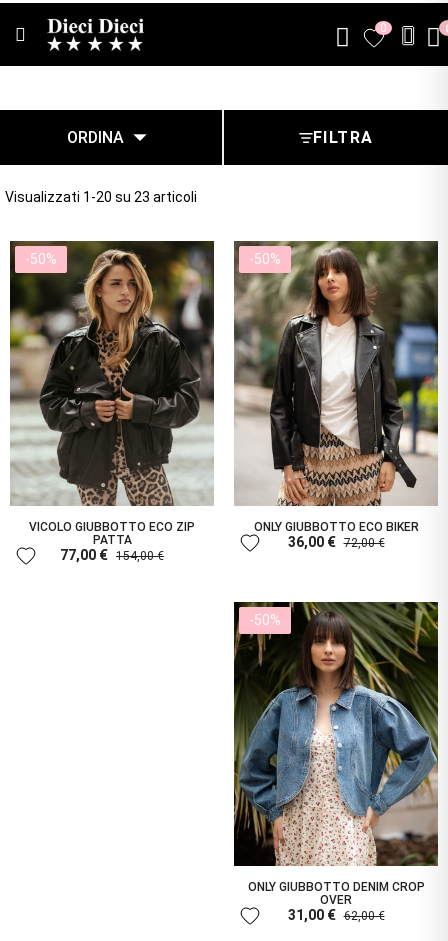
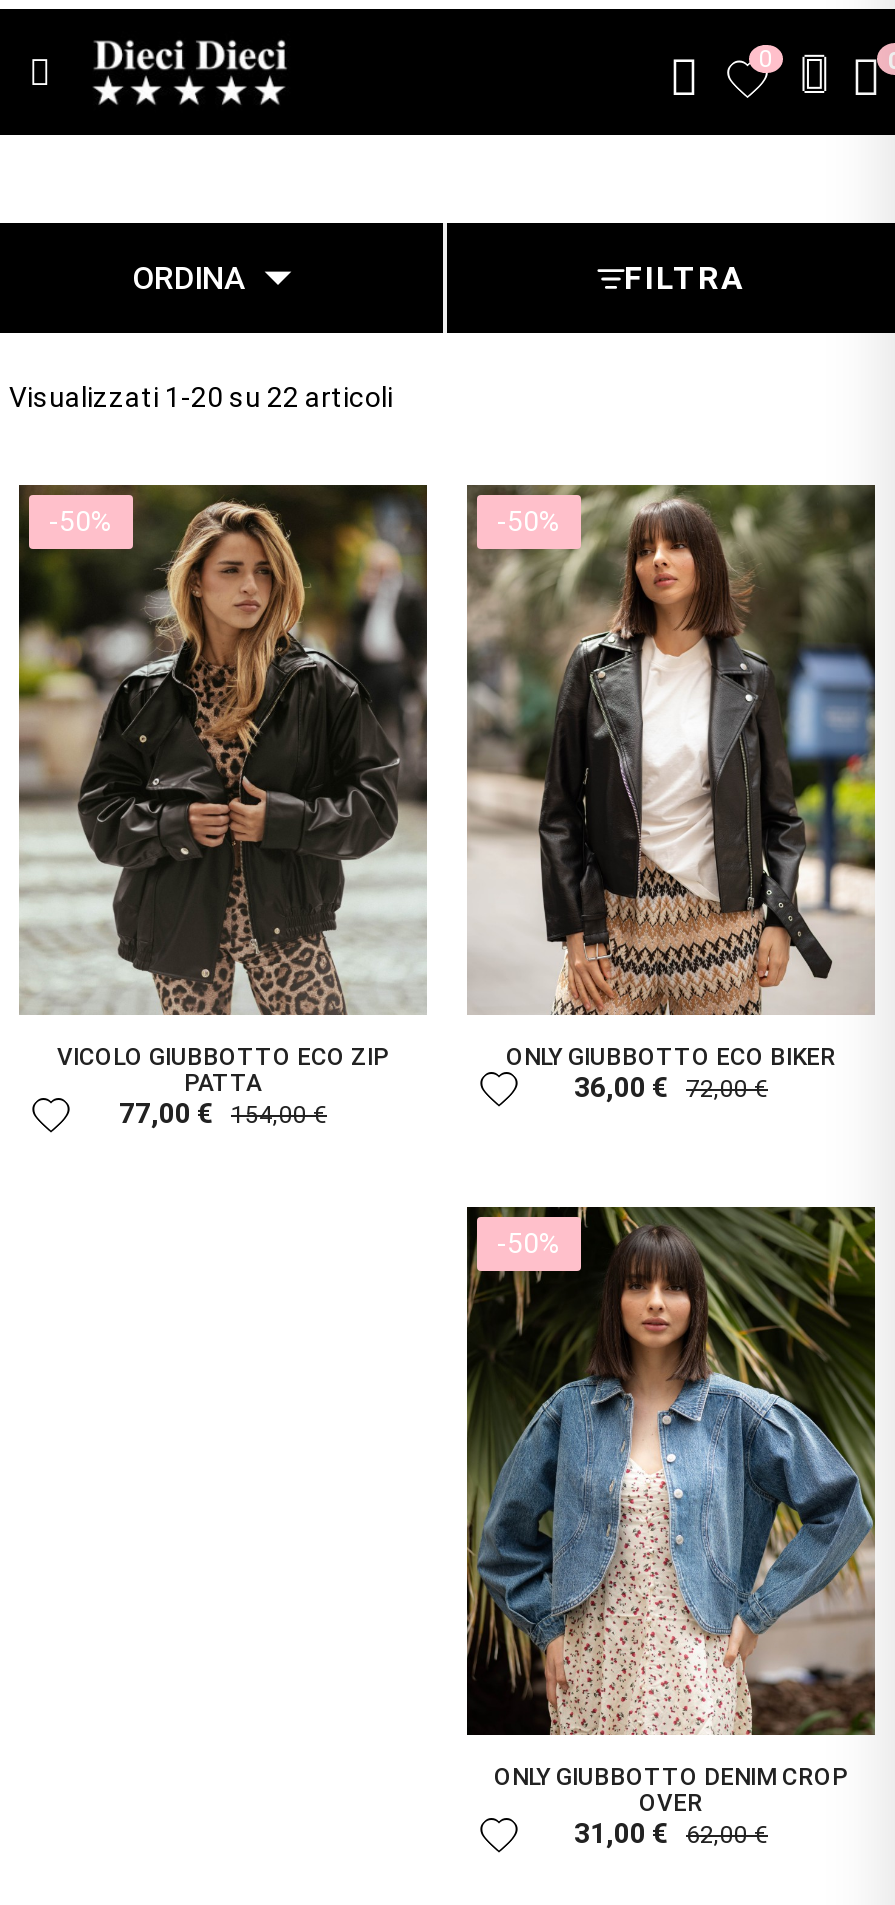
[5,189,197,205] Visualizzati 1-20 su 23 articoli -> [9,381,393,413] Visualizzati 1-20 su 22 articoli

